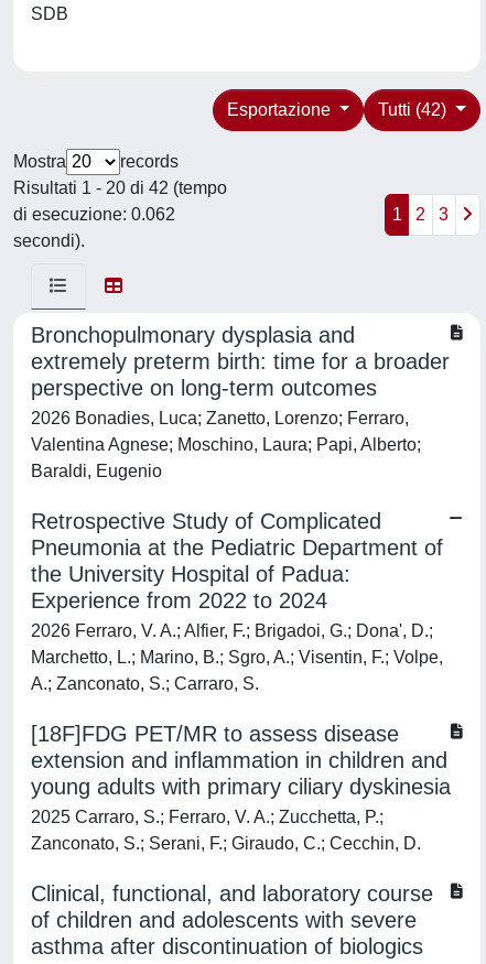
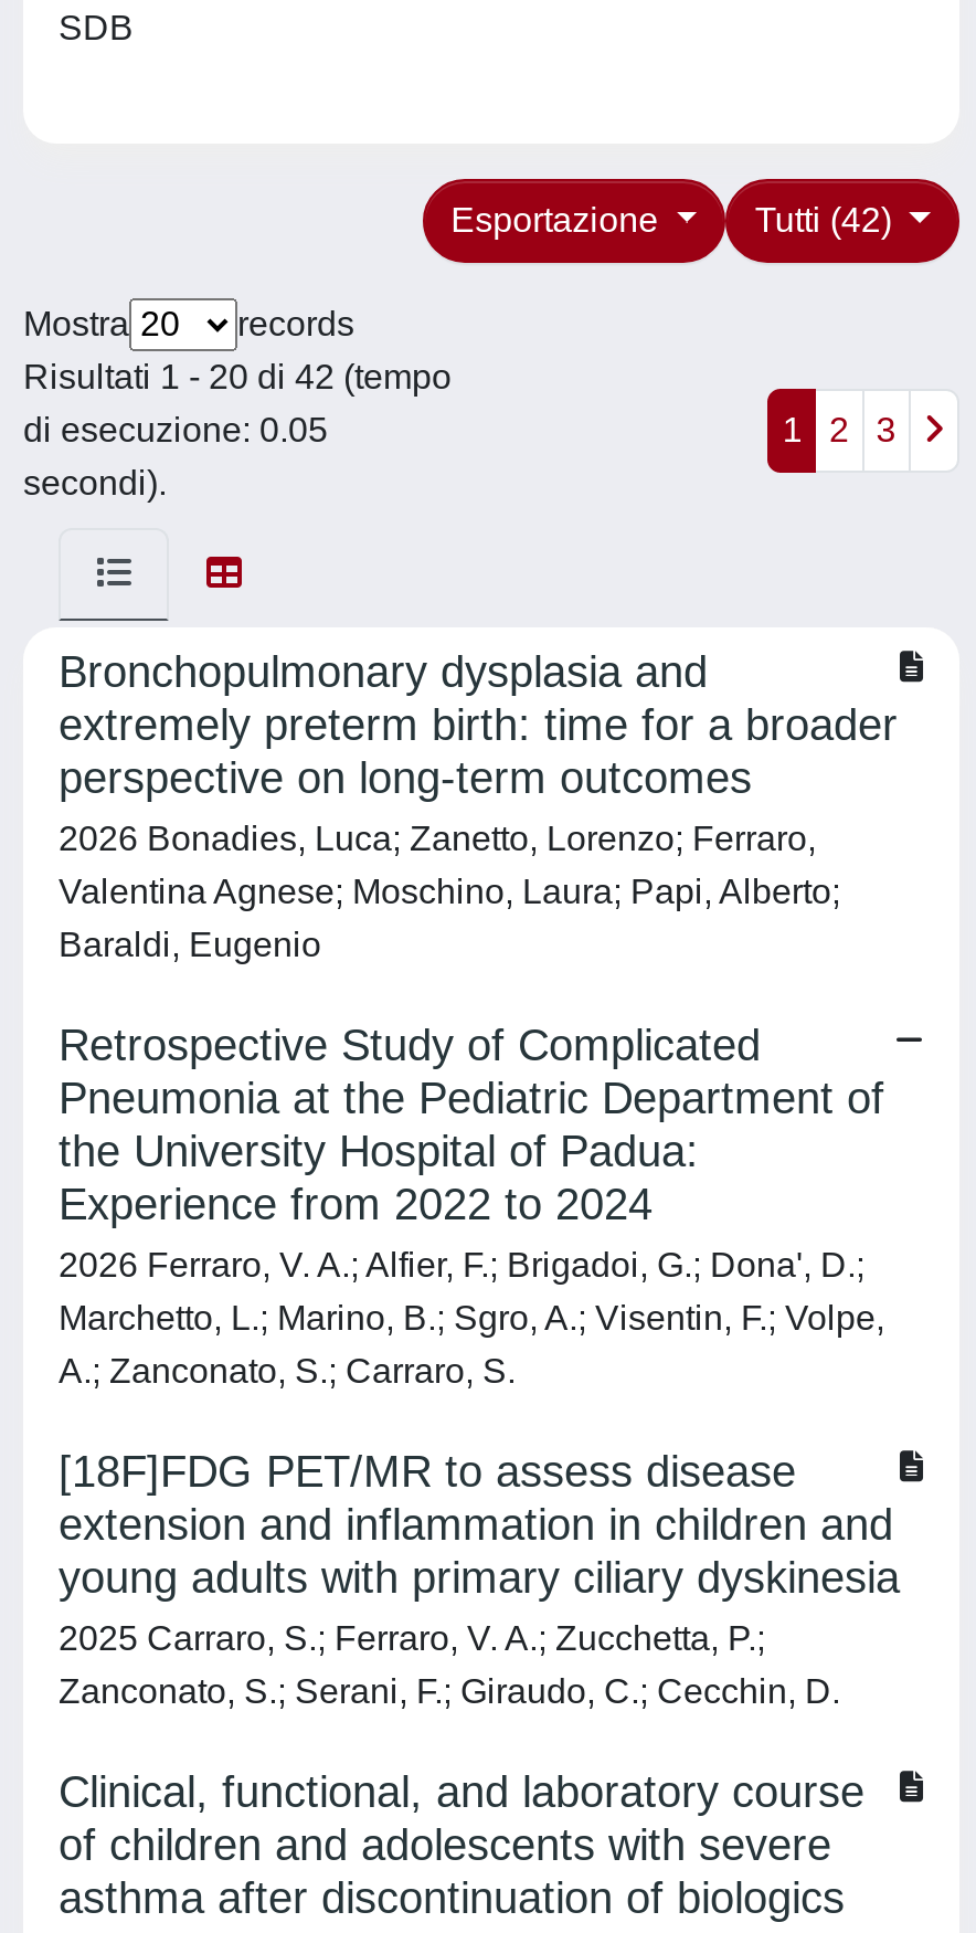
[13,205,175,224] di esecuzione: 0.062 -> [23,411,328,448] di esecuzione: 0.05

